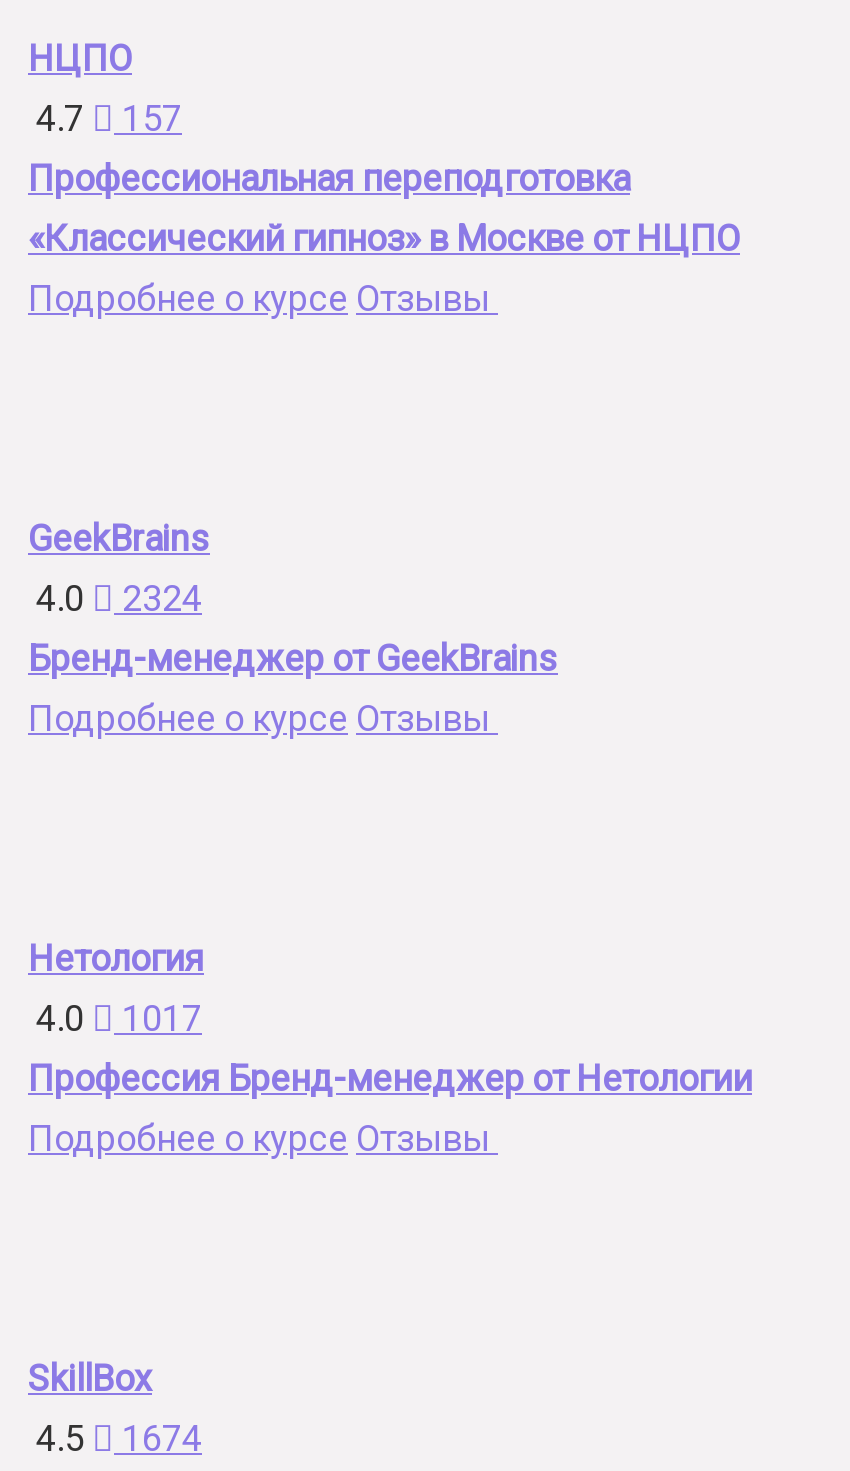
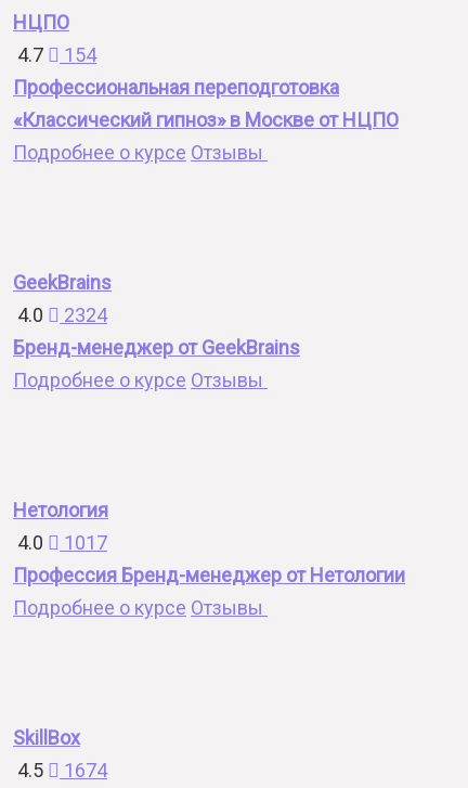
[36,97,182,139] 4.7 157 -> [17,43,96,66] 4.7 154

